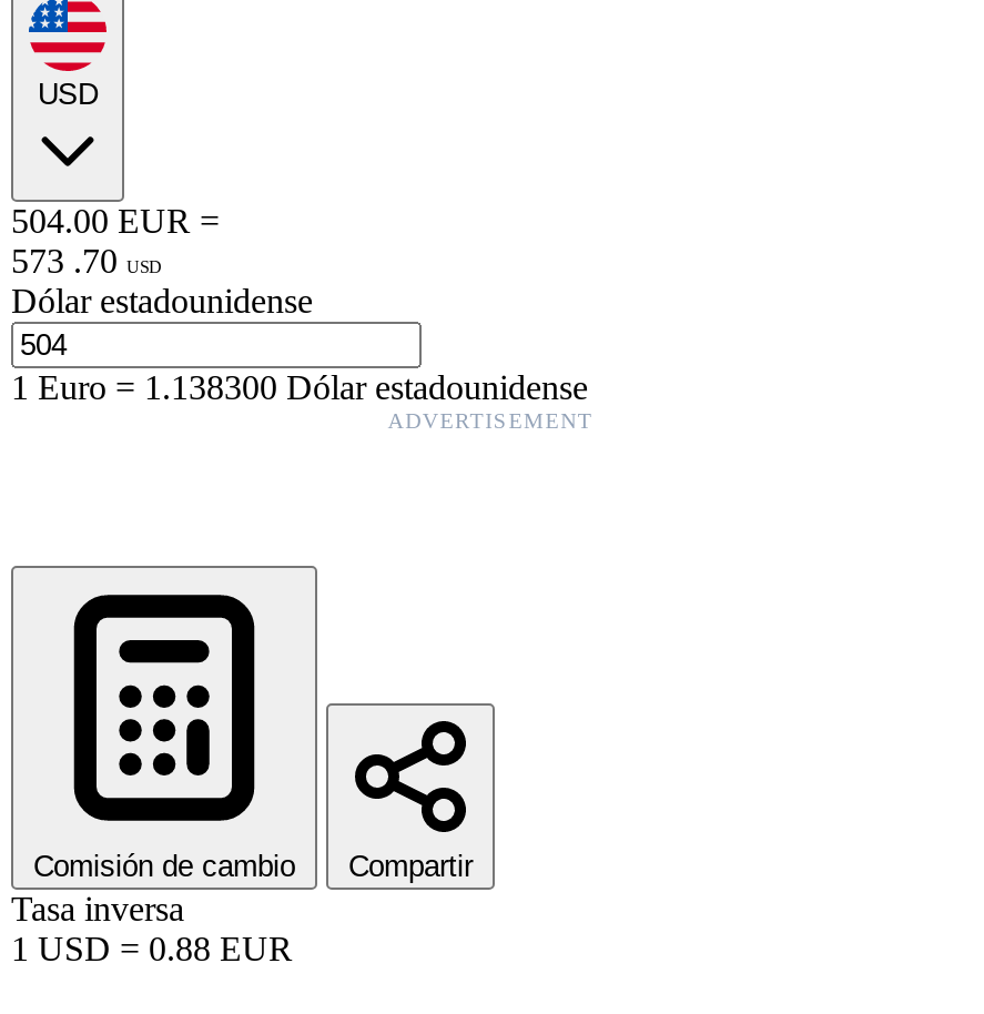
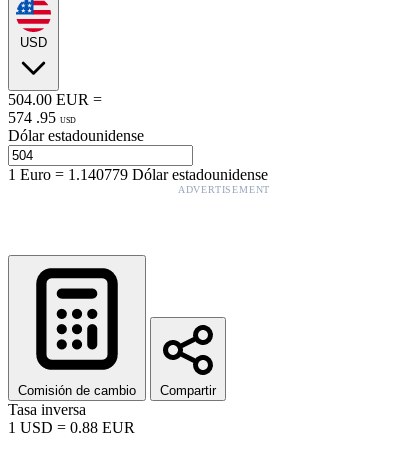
[11,241,162,279] 573 . 70 USD -> [8,109,76,126] 574 . 95 USD
[11,368,588,406] 1Euro=1.138300 Dólar estadounidense -> [8,166,268,183] 1Euro=1.140779 Dólar estadounidense

